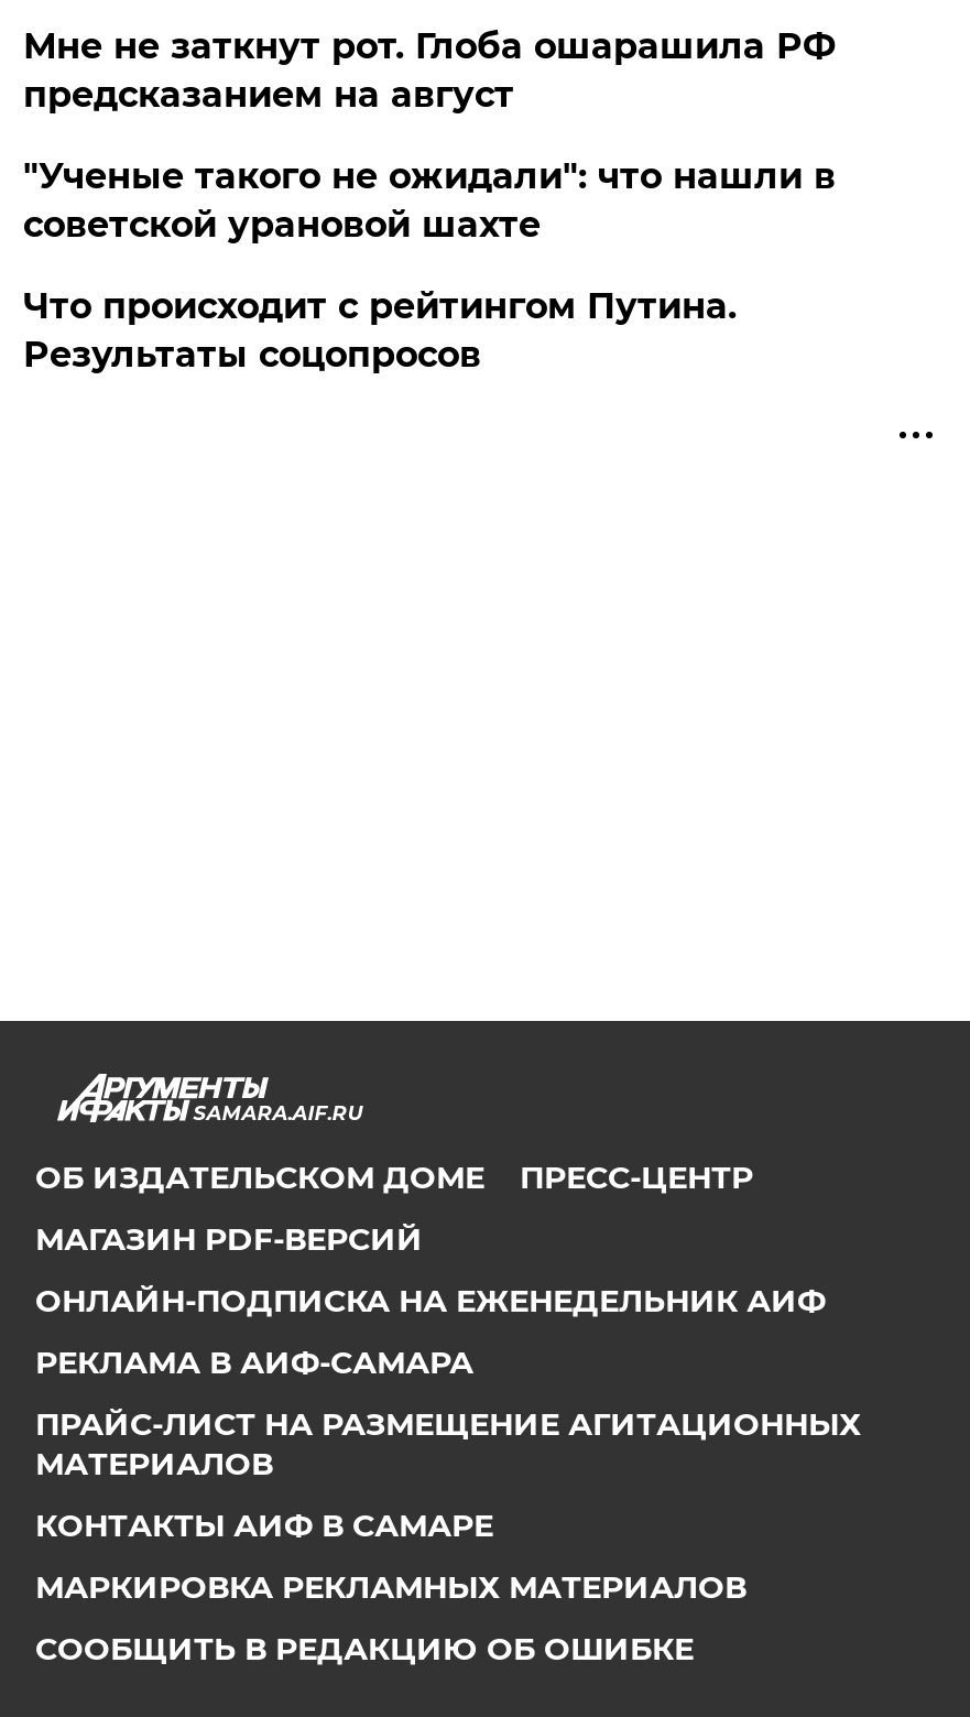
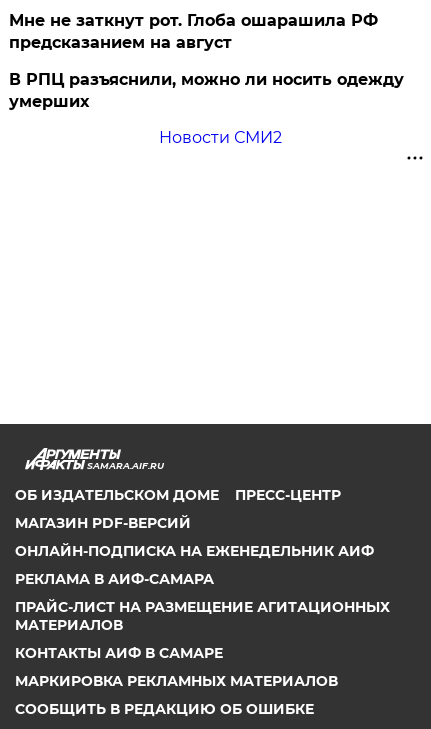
[23,155,835,246] "Ученые такого не ожидали": что нашли в | советской урановой шахте -> [9,70,404,111] В РПЦ разъяснили, можно ли носить одежду | умерших
[23,285,736,376] Что происходит с рейтингом Путина. | Результаты соцопросов -> [159,128,282,147] Новости СМИ2

